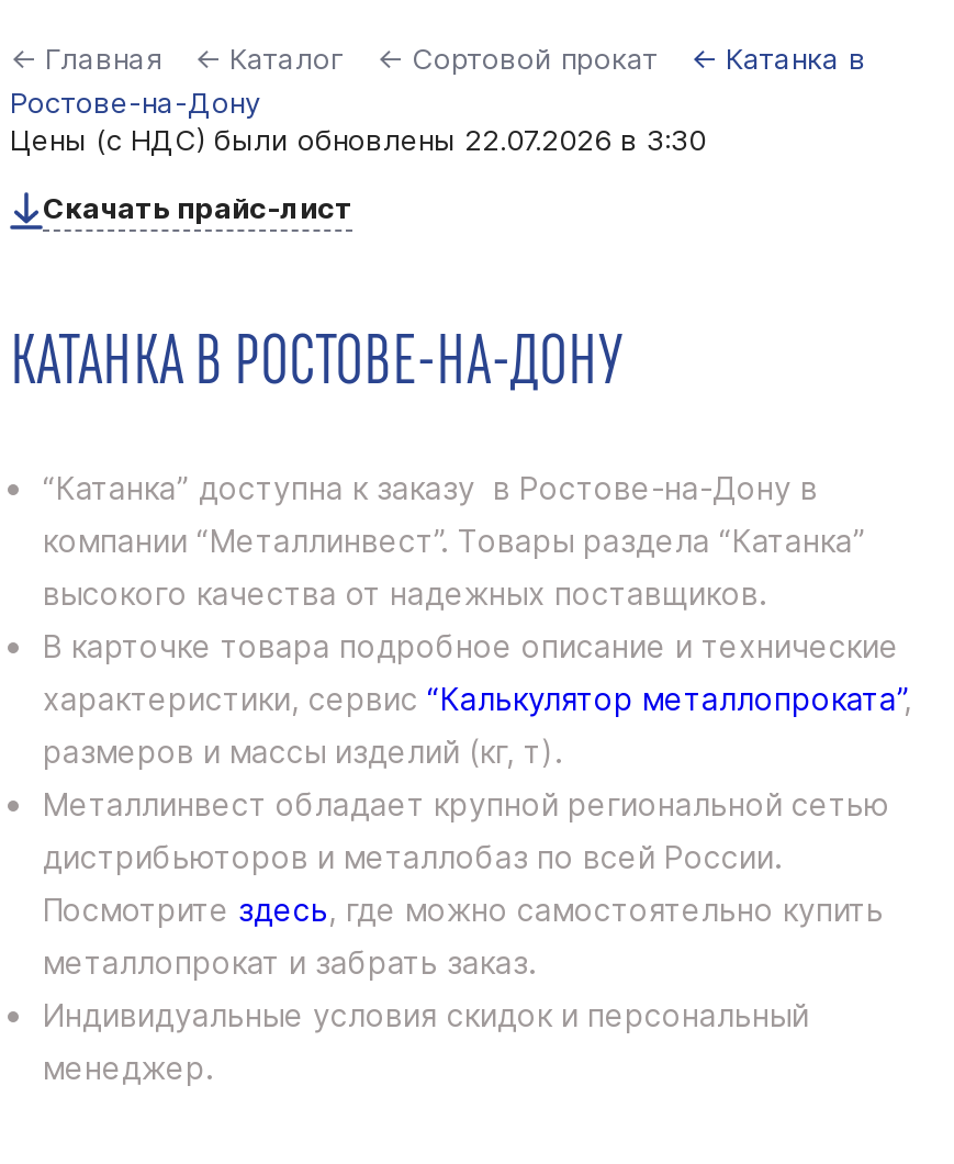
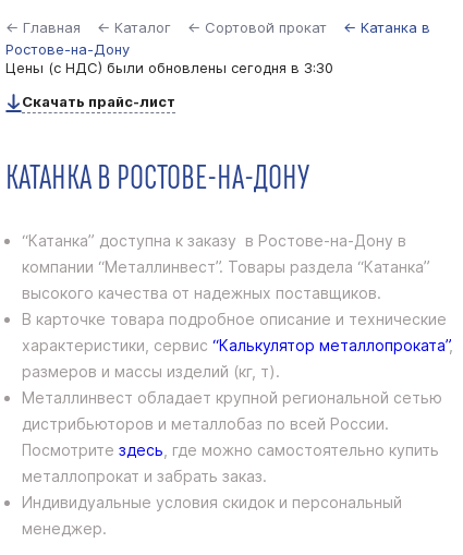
[10,122,706,157] Цены (с НДС) были обновлены 22.07.2026 в 3:30 -> [5,59,333,76] Цены (с НДС) были обновлены сегодня в 3:30

